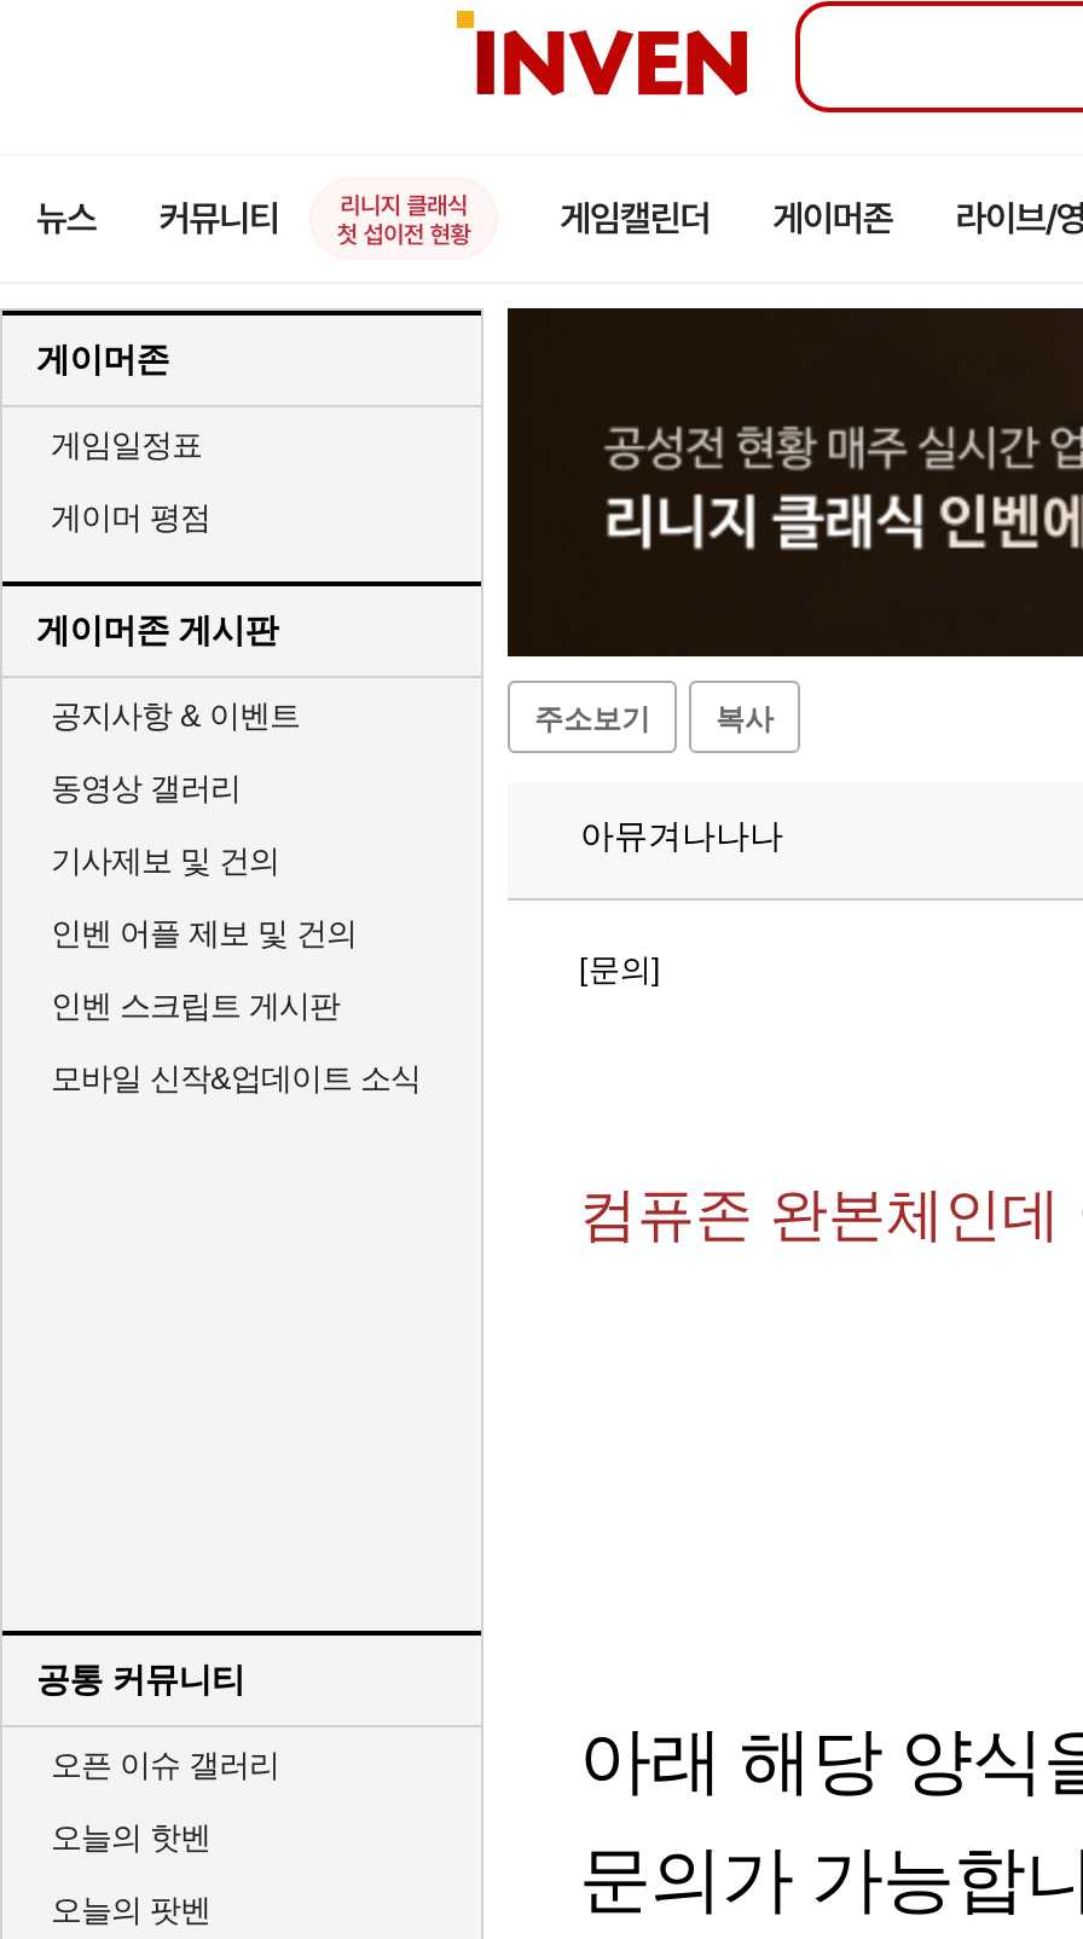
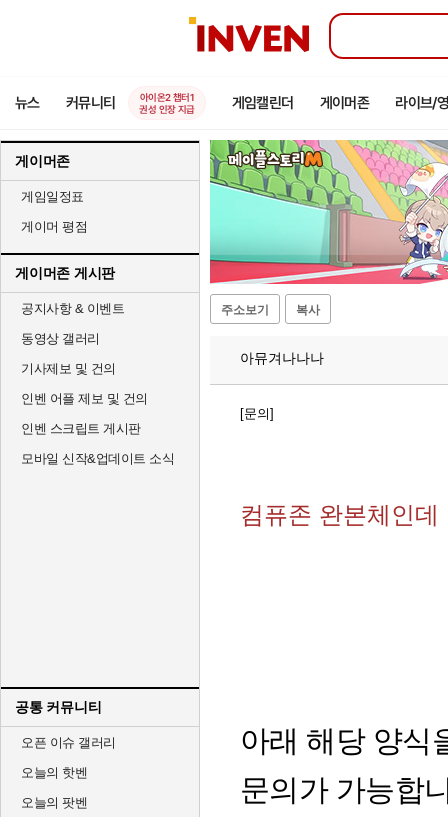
[337,190,470,248] 리니지 클래식 | 첫 섭이전 현황 -> [139,91,195,115] 아이온2 챕터1 | 권성 인장 지급
[505,306,1076,659] [image] -> [209,139,445,285] [image]

